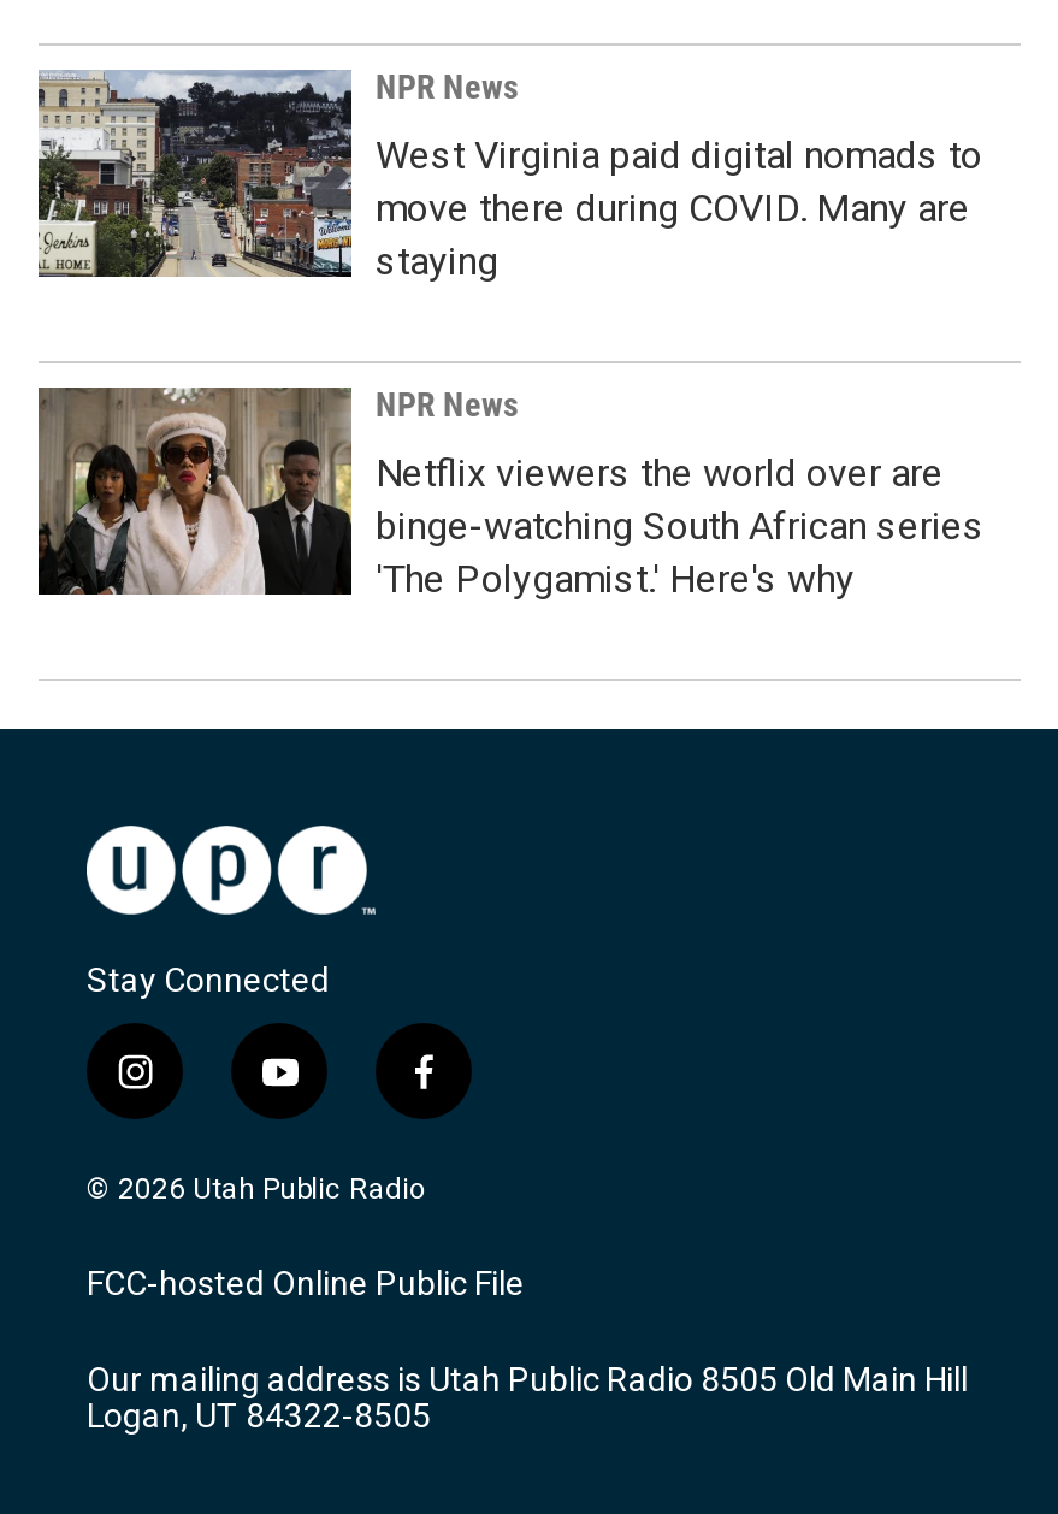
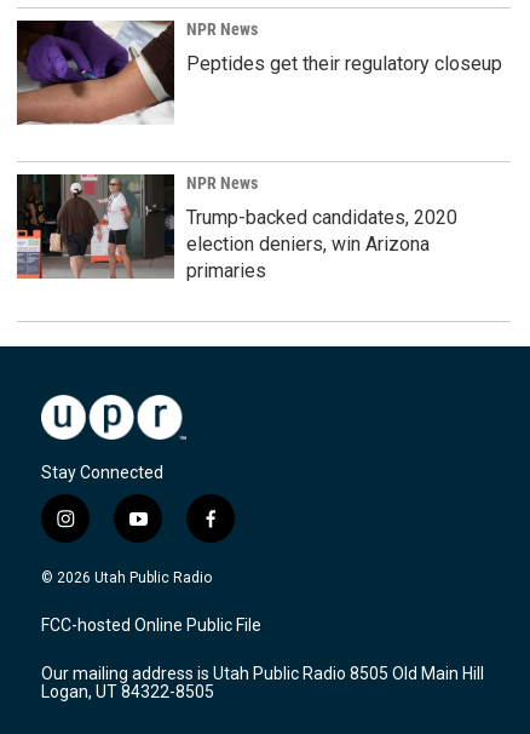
[39,70,982,285] [image] | West Virginia paid digital nomads to | move there during COVID. Many are | staying -> [16,19,502,125] [image] | Peptides get their regulatory closeup
[36,385,985,602] [image] | Netflix viewers the world over are | binge-watching South African series | 'The Polygamist.' Here's why -> [16,173,457,282] [image] | Trump-backed candidates, 2020 | election deniers, win Arizona | primaries

